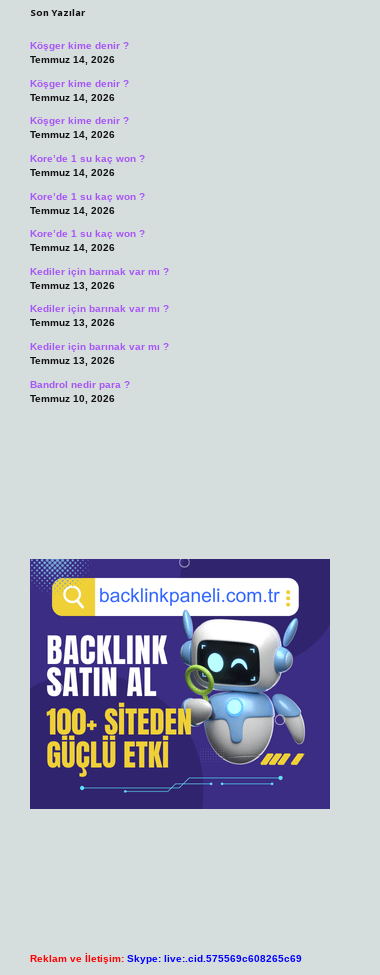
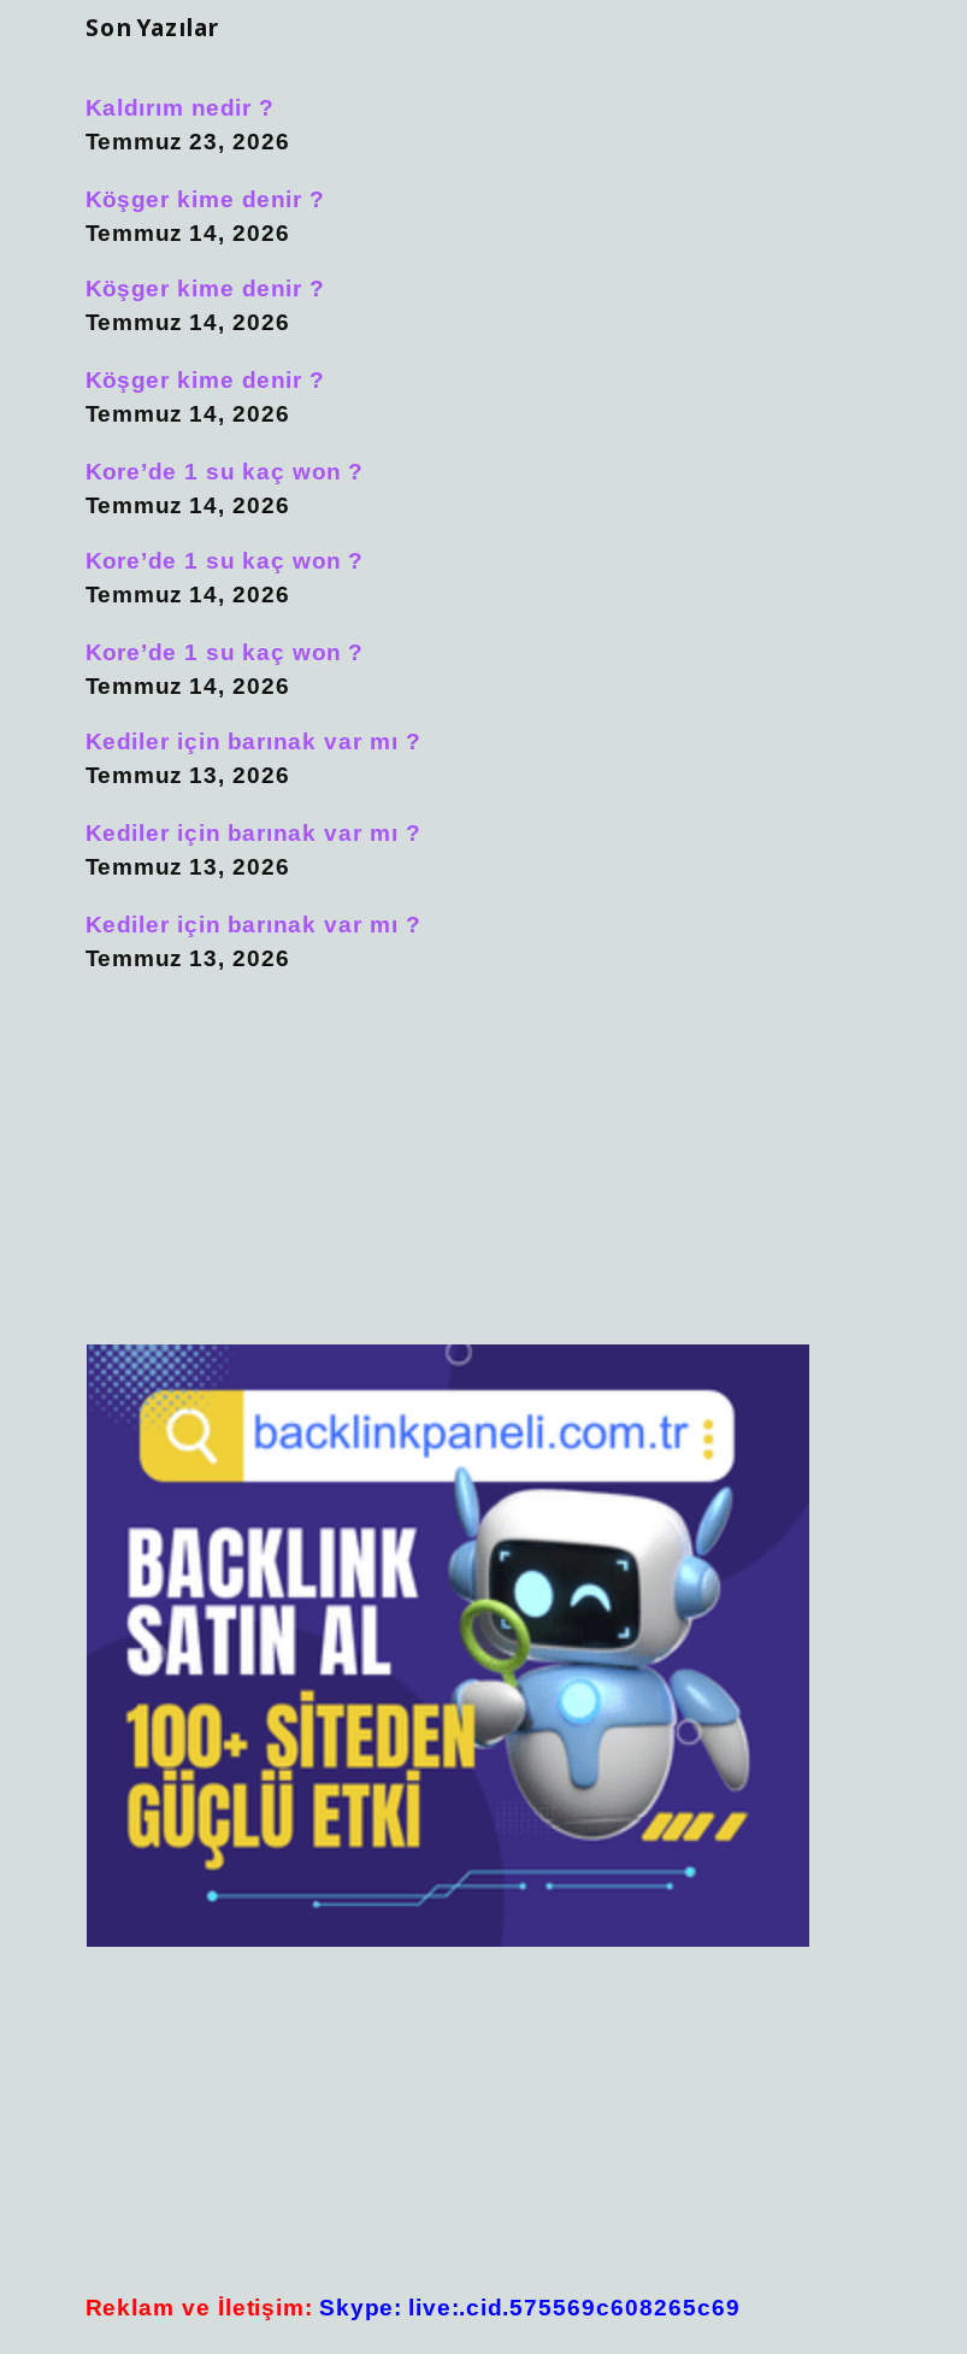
none -> [86,95,290,155] Kaldırım nedir ? | Temmuz 23, 2026
moved [29,40,168,366] -> [86,185,420,970]: Köşger kime denir ? | Temmuz 14, 2026 | Köşger kime denir ? | ... | Kediler için barınak var mı ? | Temmuz 13, 2026
[29,379,129,404] Bandrol nedir para ? | Temmuz 10, 2026 -> none

